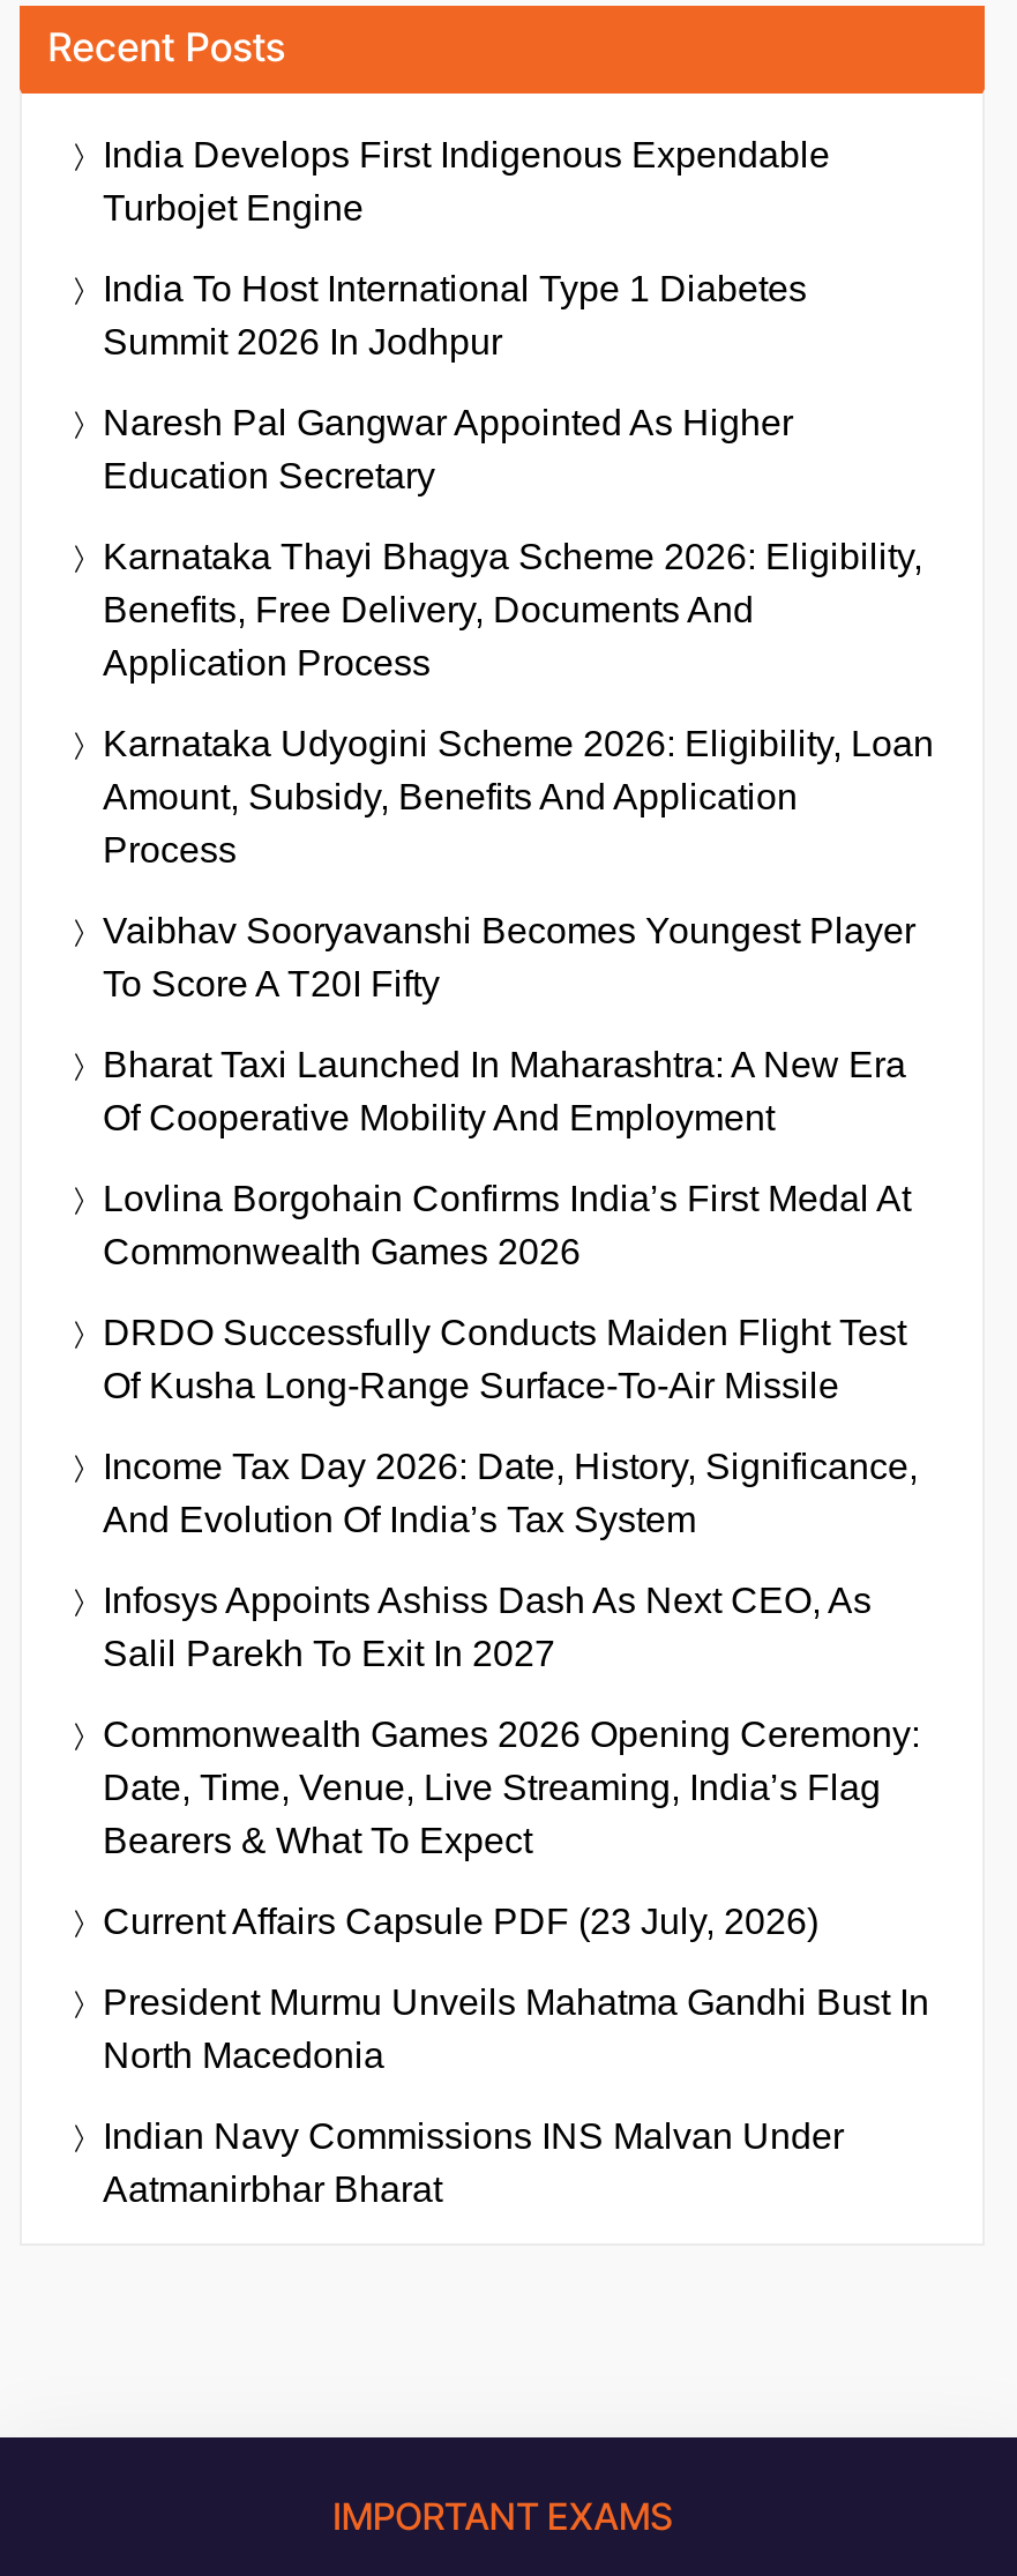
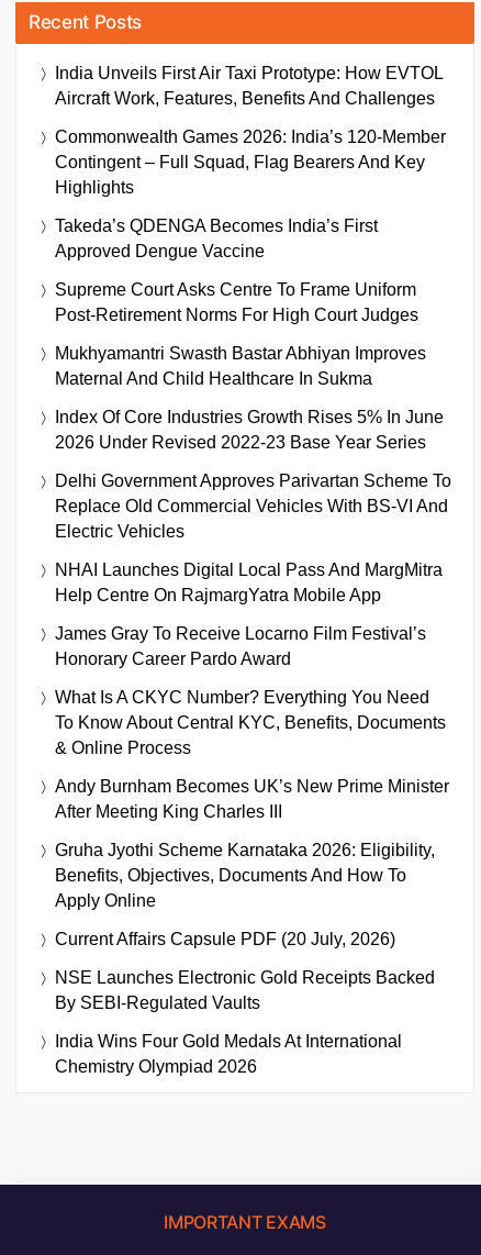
[103,136,830,228] India Develops First Indigenous Expendable | Turbojet Engine -> [55,64,443,108] India Unveils First Air Taxi Prototype: How EVTOL | Aircraft Work, Features, Benefits And Challenges
[103,270,807,362] India To Host International Type 1 Diabetes | Summit 2026 In Jodhpur -> [55,128,446,197] Commonwealth Games 2026: India’s 120-Member | Contingent – Full Squad, Flag Bearers And Key | Highlights
[103,404,793,496] Naresh Pal Gangwar Appointed As Higher | Education Secretary -> [55,217,378,261] Takeda’s QDENGA Becomes India’s First | Approved Dengue Vaccine
[103,538,922,683] Karnataka Thayi Bhagya Scheme 2026: Eligibility, | Benefits, Free Delivery, Documents And | Application Process -> [55,281,418,325] Supreme Court Asks Centre To Frame Uniform | Post-Retirement Norms For High Court Judges
[103,725,934,870] Karnataka Udyogini Scheme 2026: Eligibility, Loan | Amount, Subsidy, Benefits And Application | Process -> [55,344,426,388] Mukhyamantri Swasth Bastar Abhiyan Improves | Maternal And Child Healthcare In Sukma
[103,912,915,1004] Vaibhav Sooryavanshi Becomes Youngest Player | To Score A T20I Fifty -> [55,408,444,452] Index Of Core Industries Growth Rises 5% In June | 2026 Under Revised 2022-23 Base Year Series
[103,1046,906,1138] Bharat Taxi Launched In Maharashtra: A New Era | Of Cooperative Mobility And Employment -> [55,472,451,541] Delhi Government Approves Parivartan Scheme To | Replace Old Commercial Vehicles With BS-VI And | Electric Vehicles
[103,1180,911,1272] Lovlina Borgohain Confirms India’s First Medal At | Commonwealth Games 2026 -> [55,561,443,605] NHAI Launches Digital Local Pass And MargMitra | Help Centre On RajmargYatra Mobile App
[103,1314,906,1406] DRDO Successfully Conducts Maiden Flight Test | Of Kusha Long-Range Surface-To-Air Missile -> [55,625,426,669] James Gray To Receive Locarno Film Festival’s | Honorary Career Pardo Award
[103,1448,918,1540] Income Tax Day 2026: Date, History, Significance, | And Evolution Of India’s Tax System -> [55,688,446,758] What Is A CKYC Number? Everything You Need | To Know About Central KYC, Benefits, Documents | & Online Process
[103,1582,872,1674] Infosys Appoints Ashiss Dash As Next CEO, As | Salil Parekh To Exit In 2027 -> [55,777,449,821] Andy Burnham Becomes UK’s New Prime Minister | After Meeting King Charles III
[103,1716,920,1861] Commonwealth Games 2026 Opening Ceremony: | Date, Time, Venue, Live Streaming, India’s Flag | Bearers & What To Expect -> [55,841,435,910] Gruha Jyothi Scheme Karnataka 2026: Eligibility, | Benefits, Objectives, Documents And How To | Apply Online
[103,1903,818,1942] Current Affairs Capsule PDF (23 July, 2026) -> [55,930,395,949] Current Affairs Capsule PDF (20 July, 2026)
[103,1983,929,2076] President Murmu Unveils Mahatma Gandhi Bust In | North Macedonia -> [55,969,435,1013] NSE Launches Electronic Gold Receipts Backed | By SEBI-Regulated Vaults
[103,2117,844,2210] Indian Navy Commissions INS Malvan Under | Aatmanirbhar Bharat -> [55,1032,402,1076] India Wins Four Gold Medals At International | Chemistry Olympiad 2026

